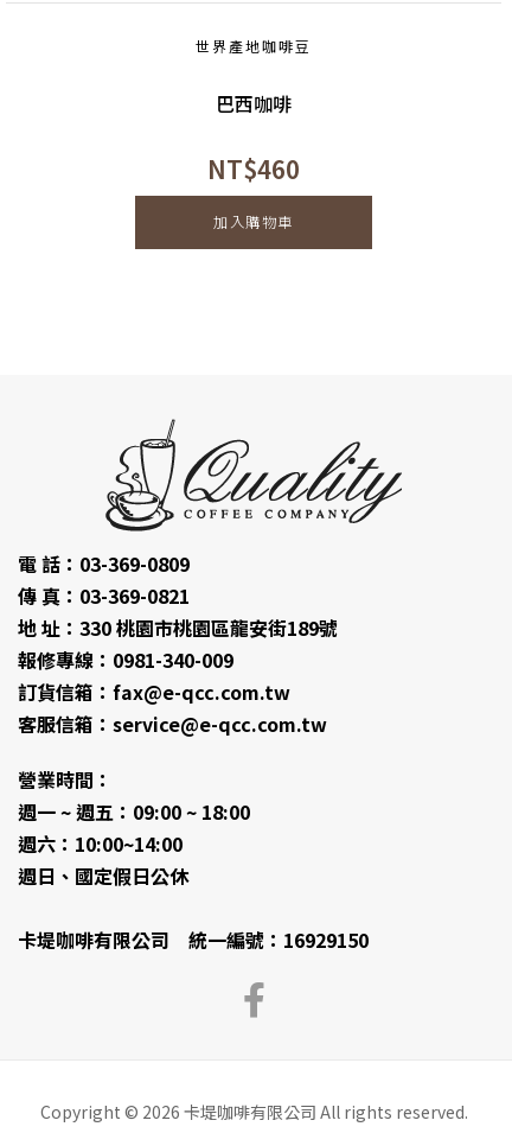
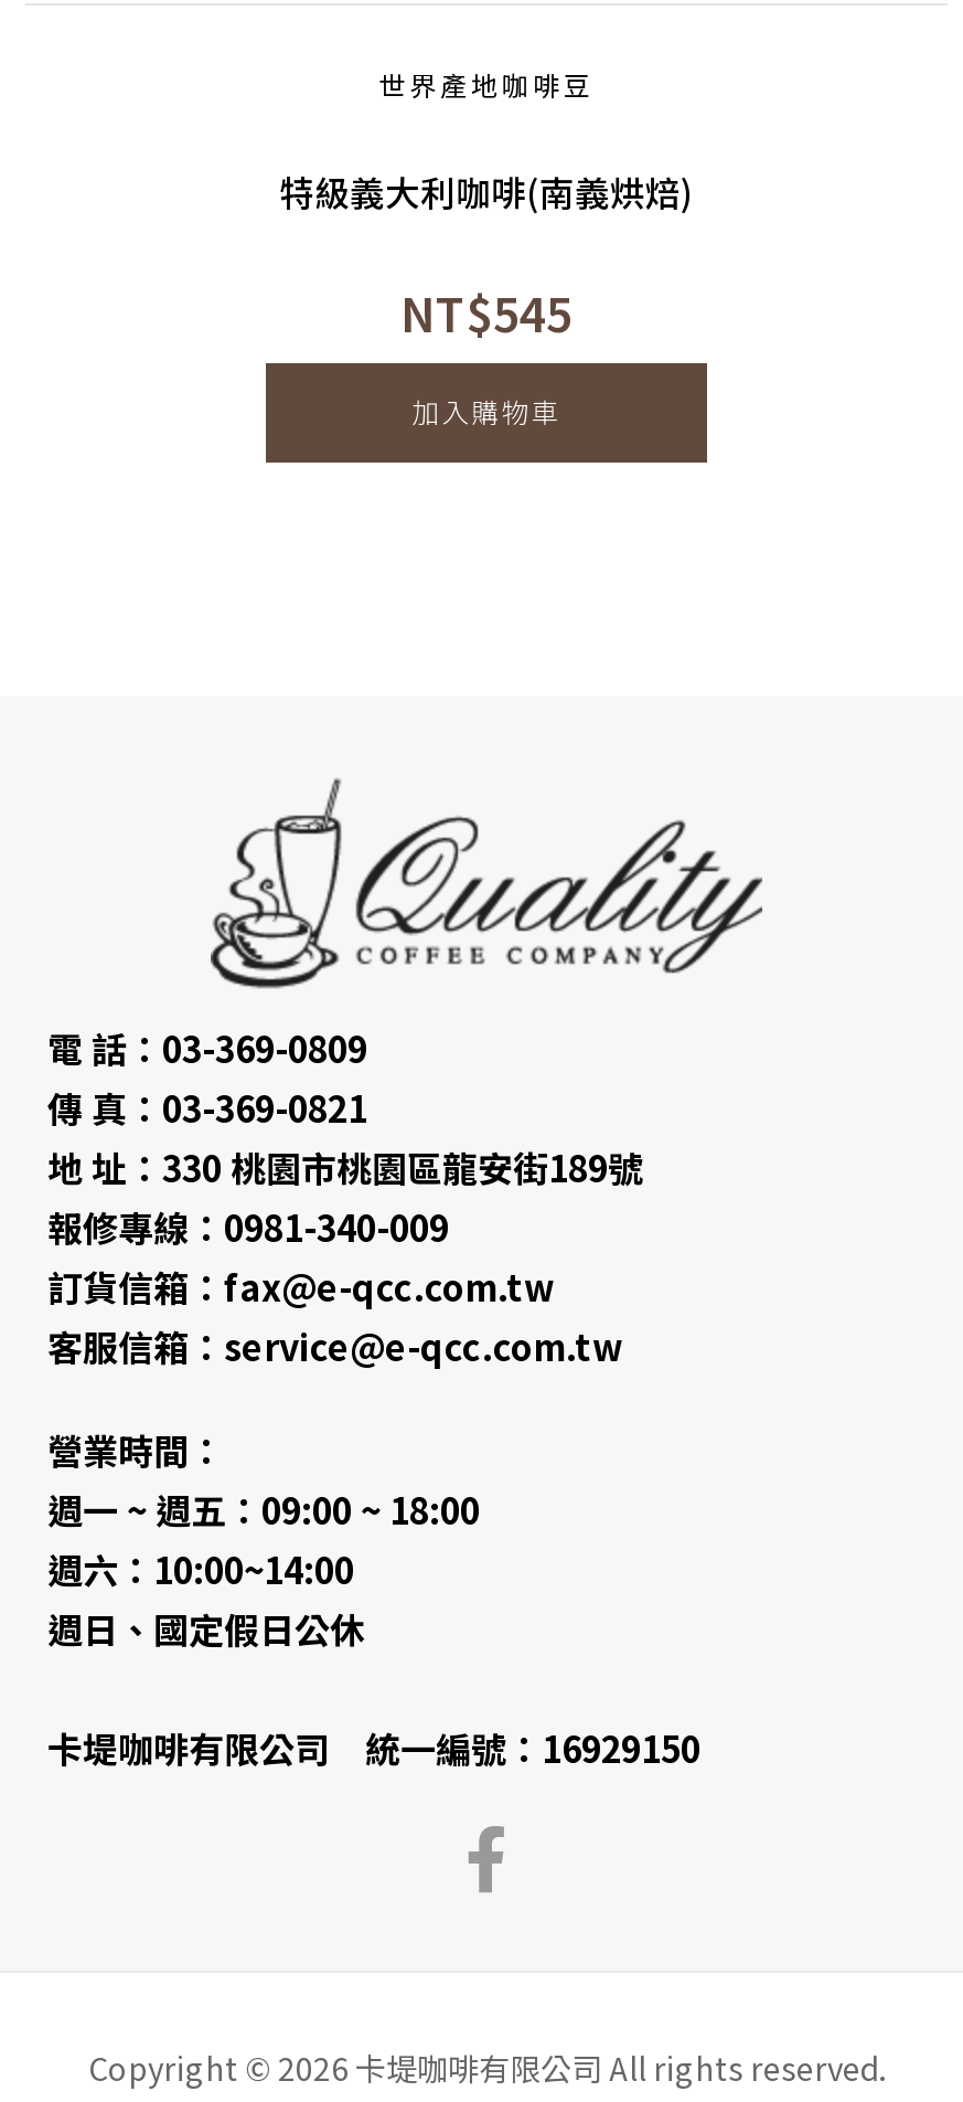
[216,90,292,117] 巴西咖啡 -> [279,166,694,217] 特級義大利咖啡(南義烘焙)
[207,151,300,186] NT$460 -> [400,279,573,345] NT$545

